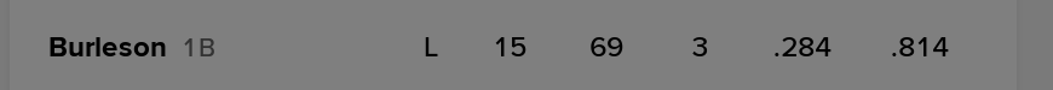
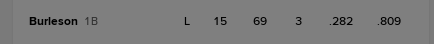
[773,30,832,66] .284 -> [328,14,352,29] .282
[891,30,949,66] .814 -> [377,14,401,29] .809

